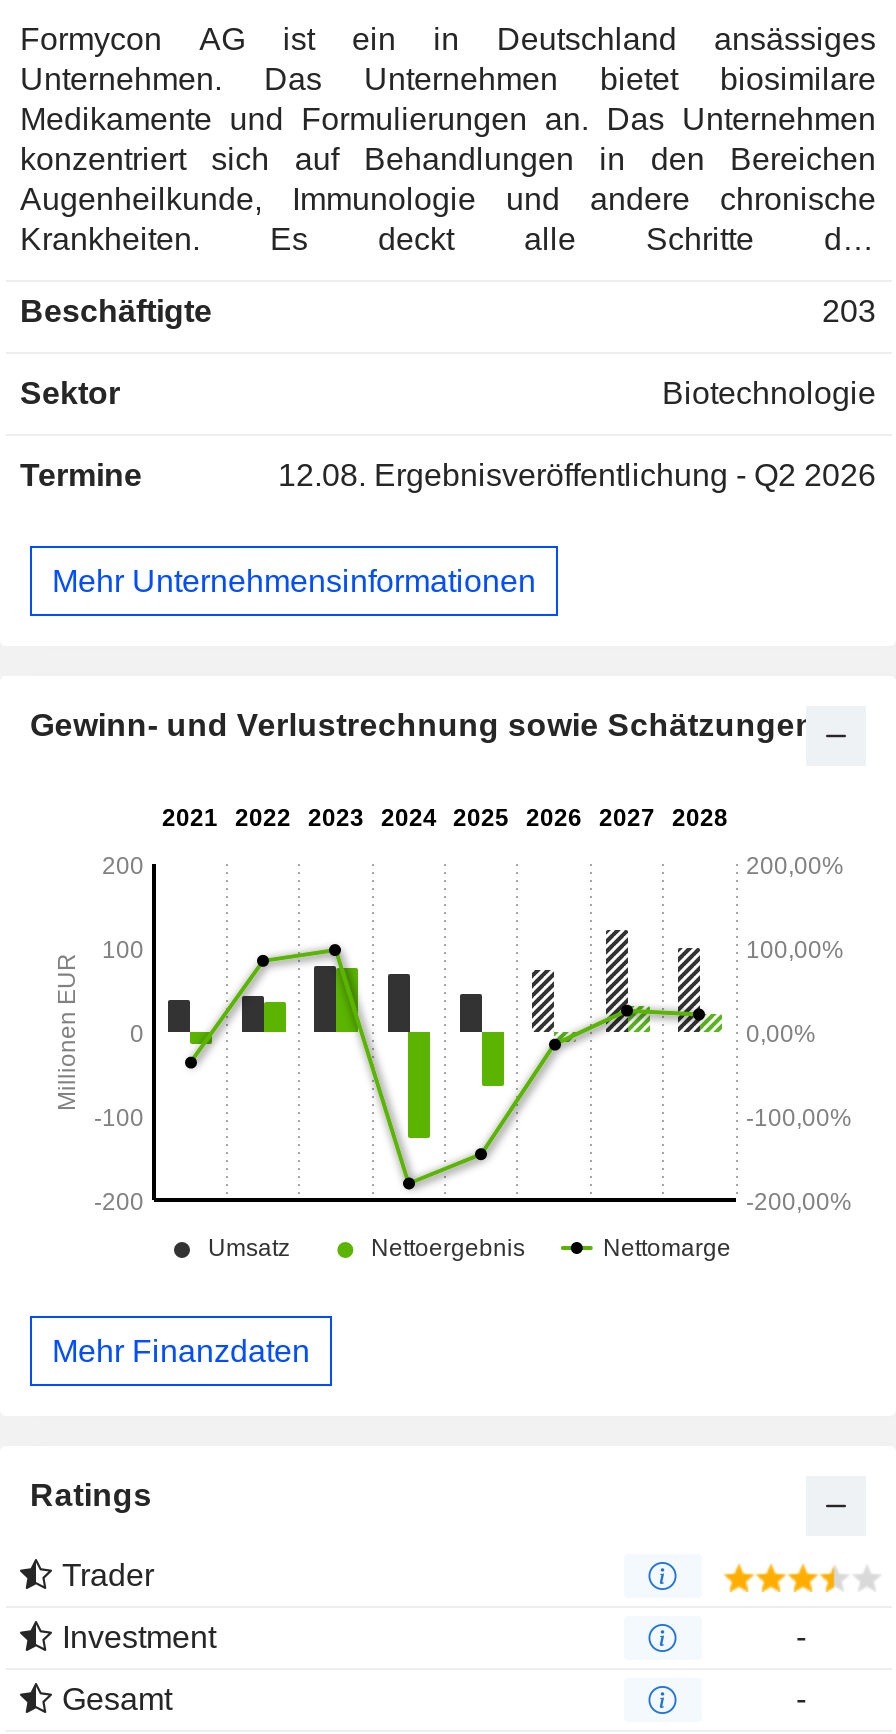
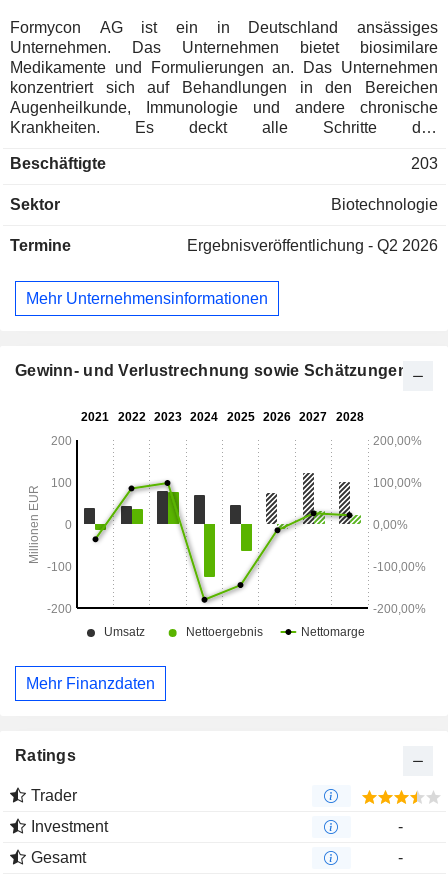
[278,458,876,492] 12.08. Ergebnisveröffentlichung - Q2 2026 -> [187,237,438,254] Ergebnisveröffentlichung - Q2 2026

